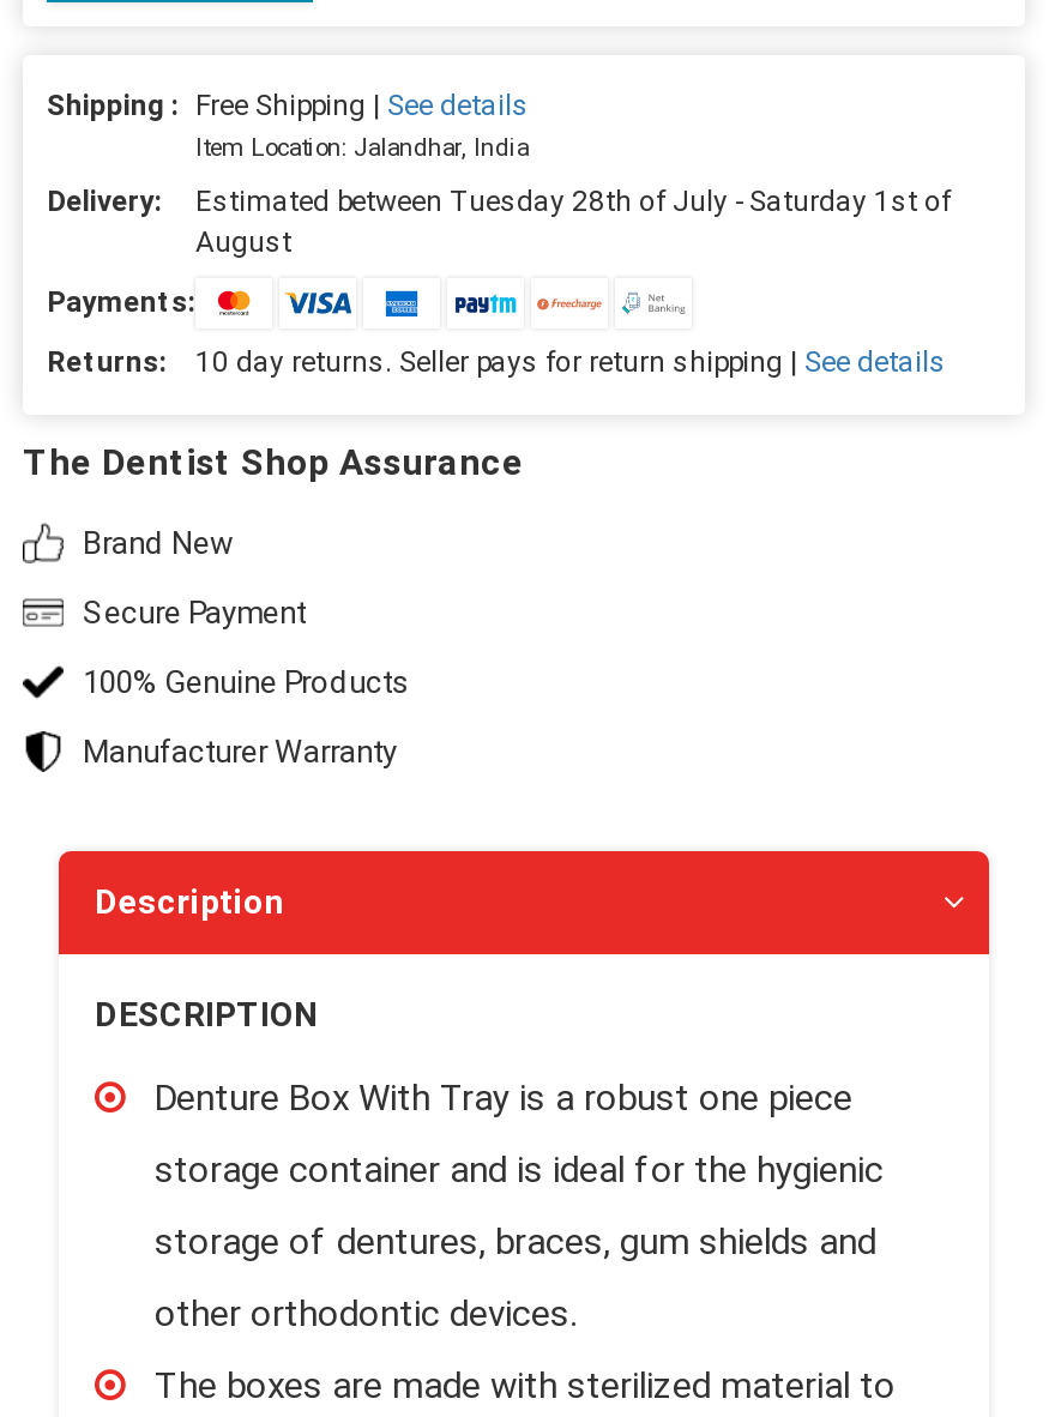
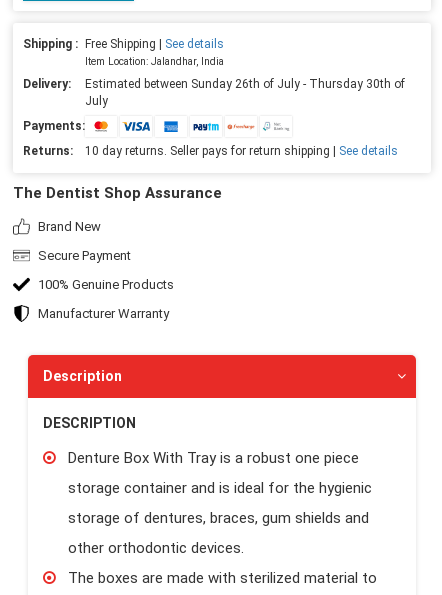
[195,184,951,258] Estimated between Tuesday 28th of July - Saturday 1st of | August -> [85,77,405,108] Estimated between Sunday 26th of July - Thursday 30th of | July

